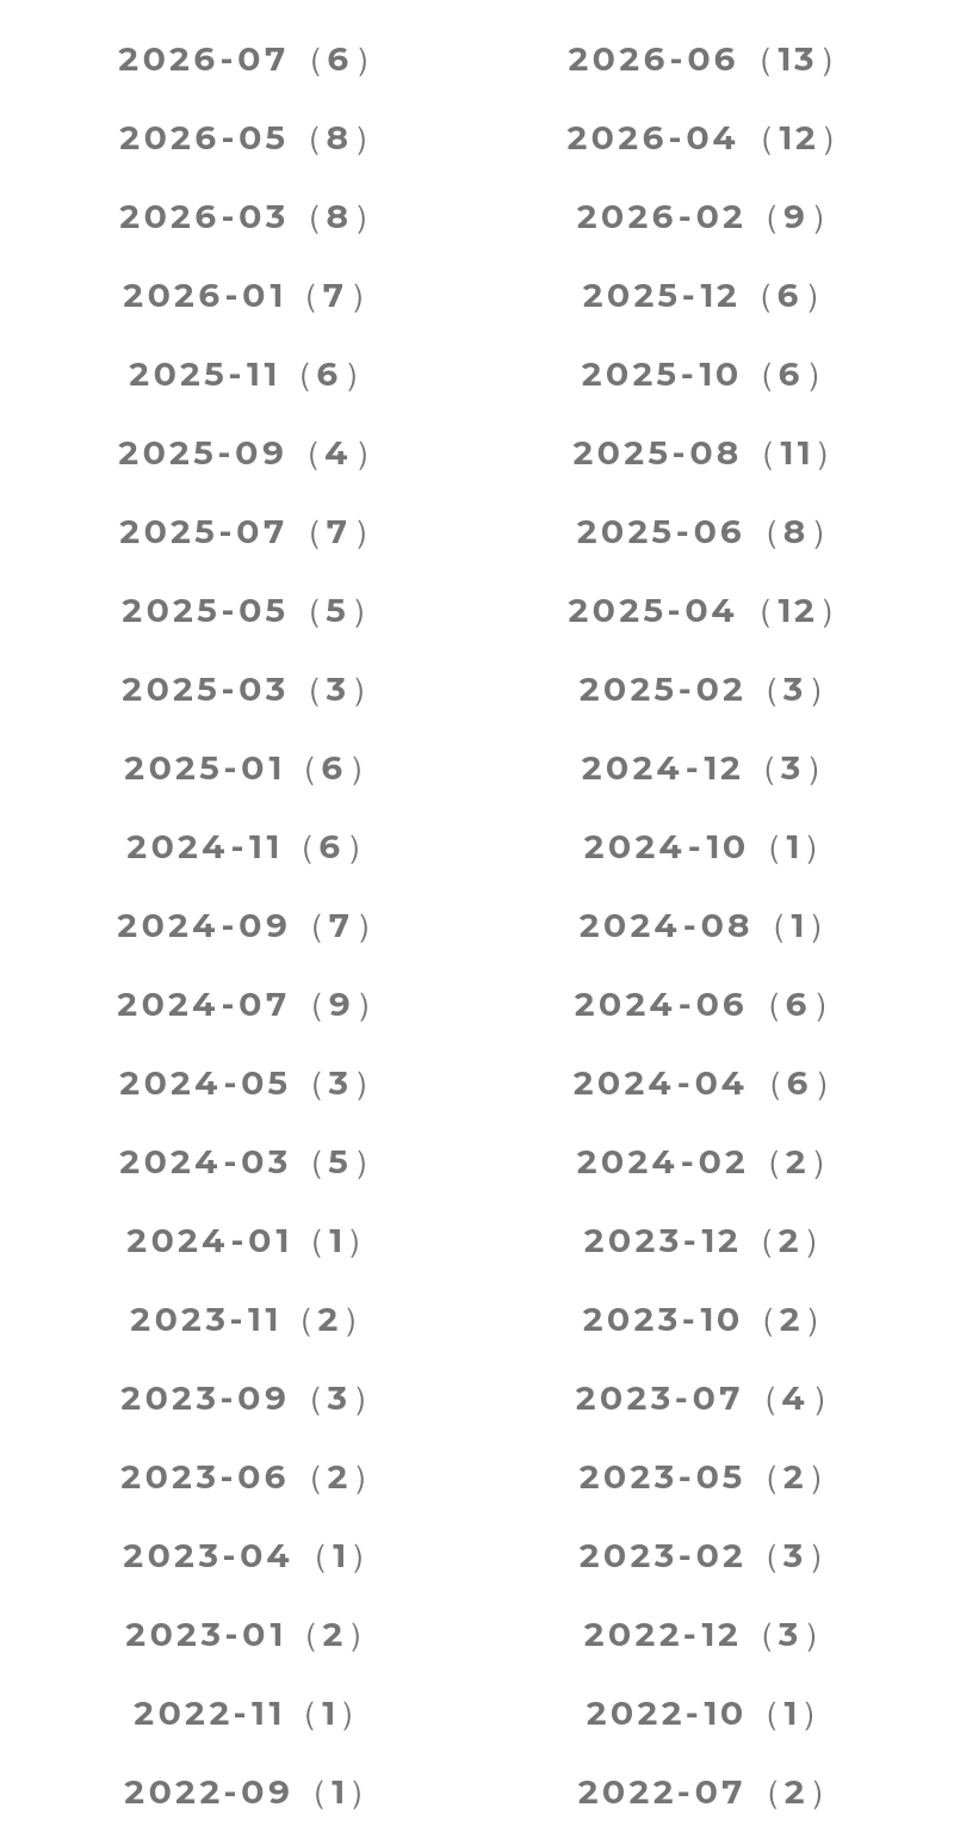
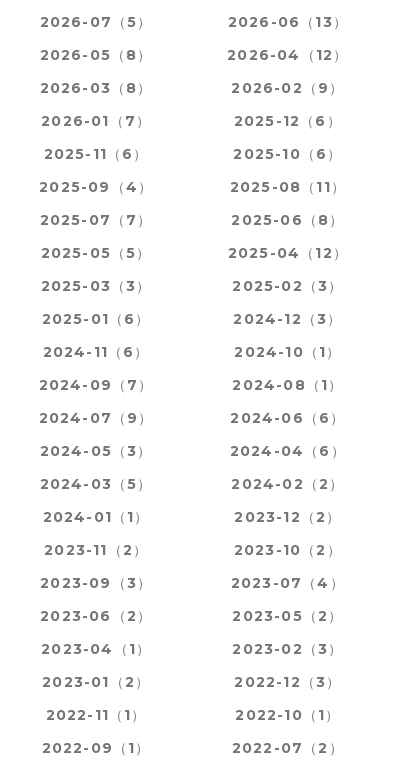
[119,37,390,80] 2026-07（6） -> [40,13,153,31] 2026-07（5）

